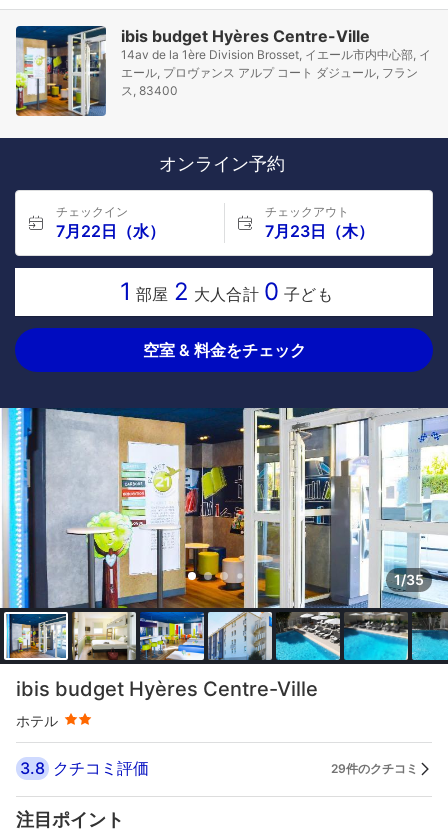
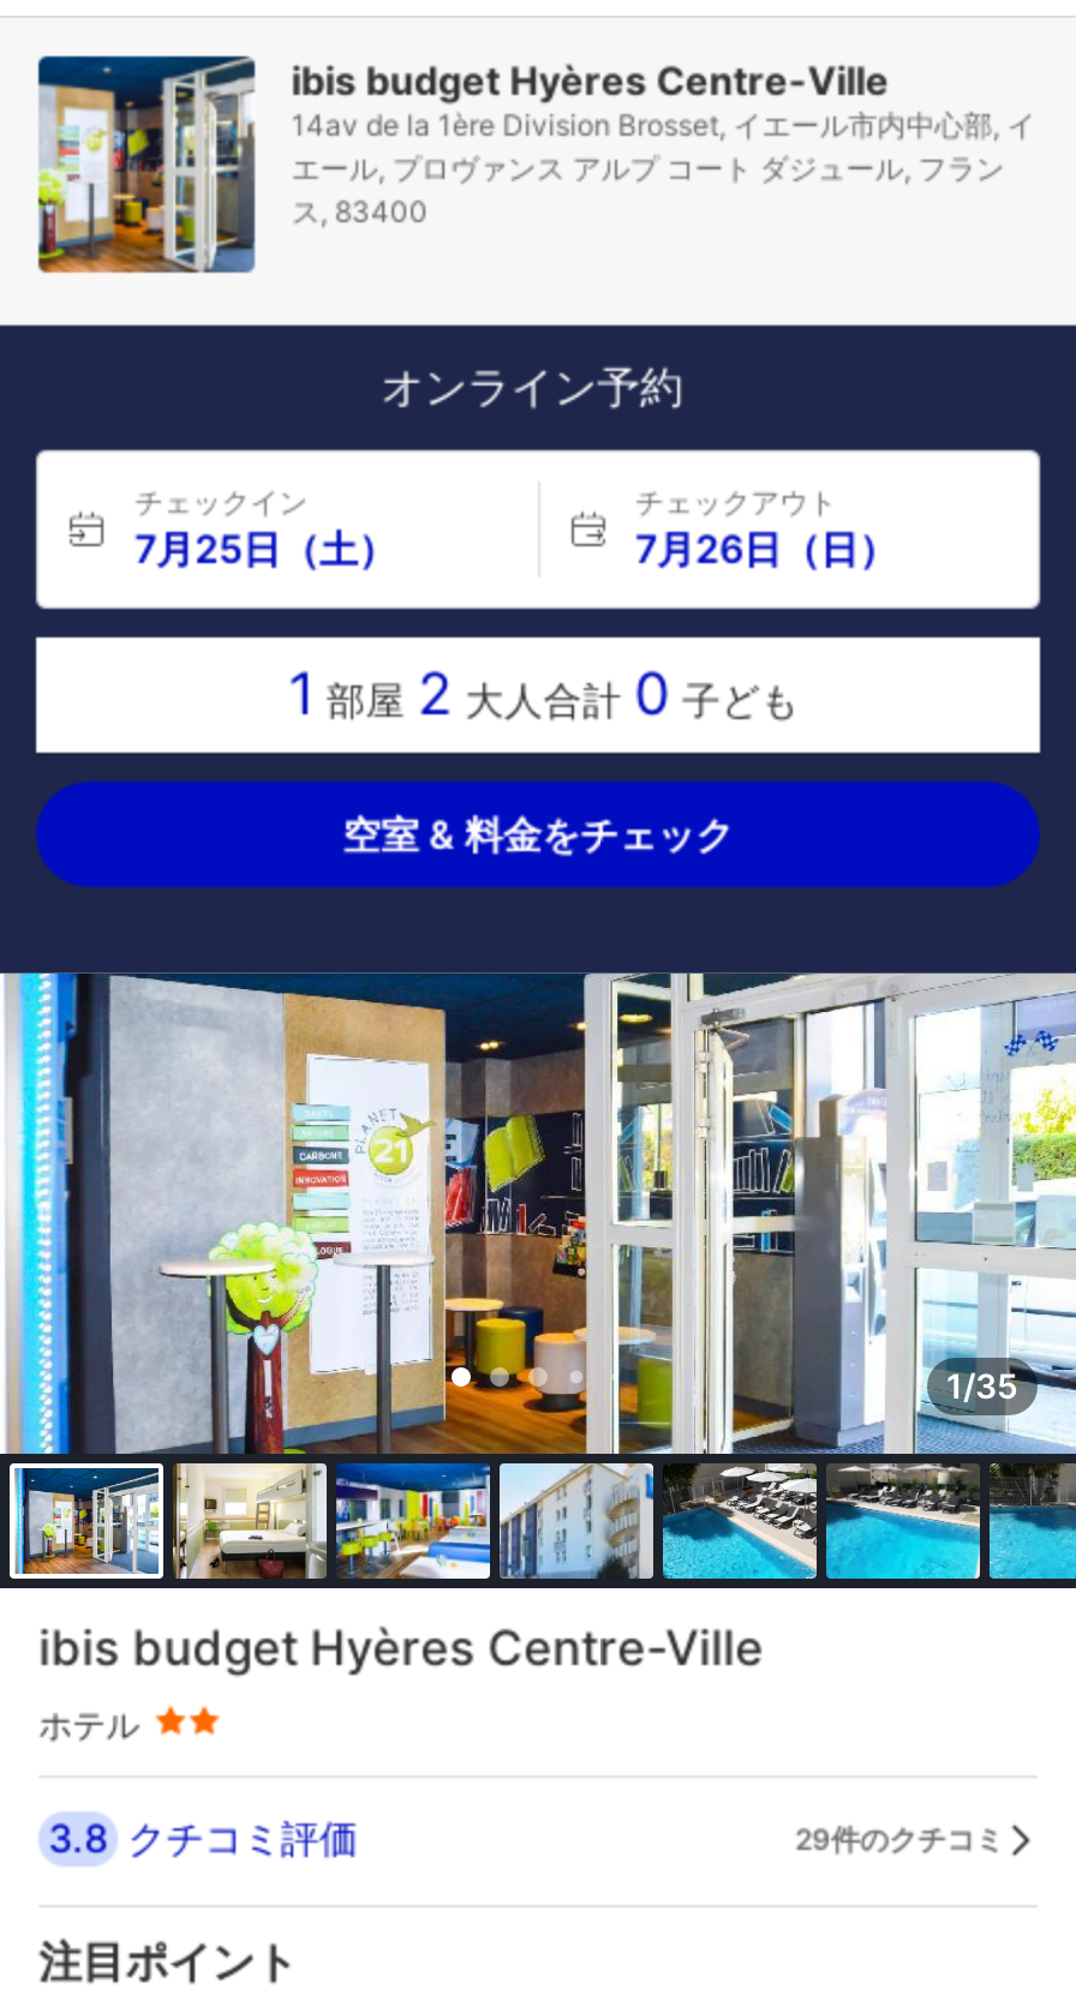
[56,221,165,241] 7月22日（水） -> [134,525,396,573] 7月25日（土）
[264,221,373,241] 7月23日（木） -> [635,525,897,573] 7月26日（日）

